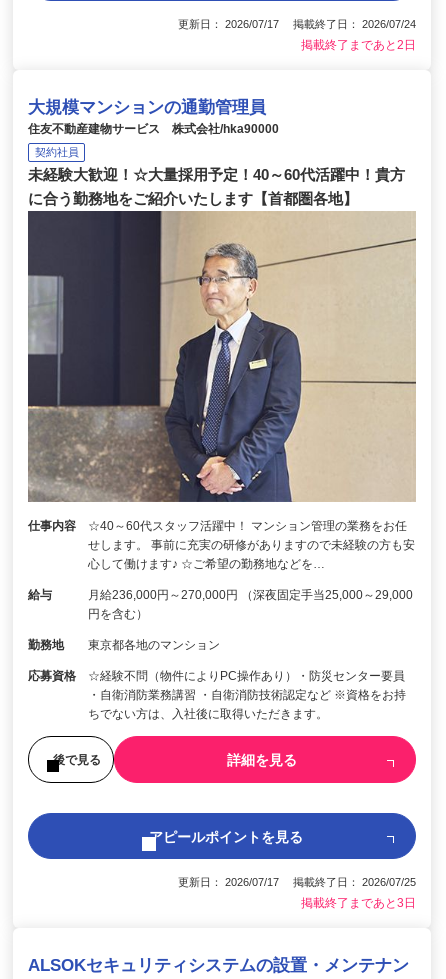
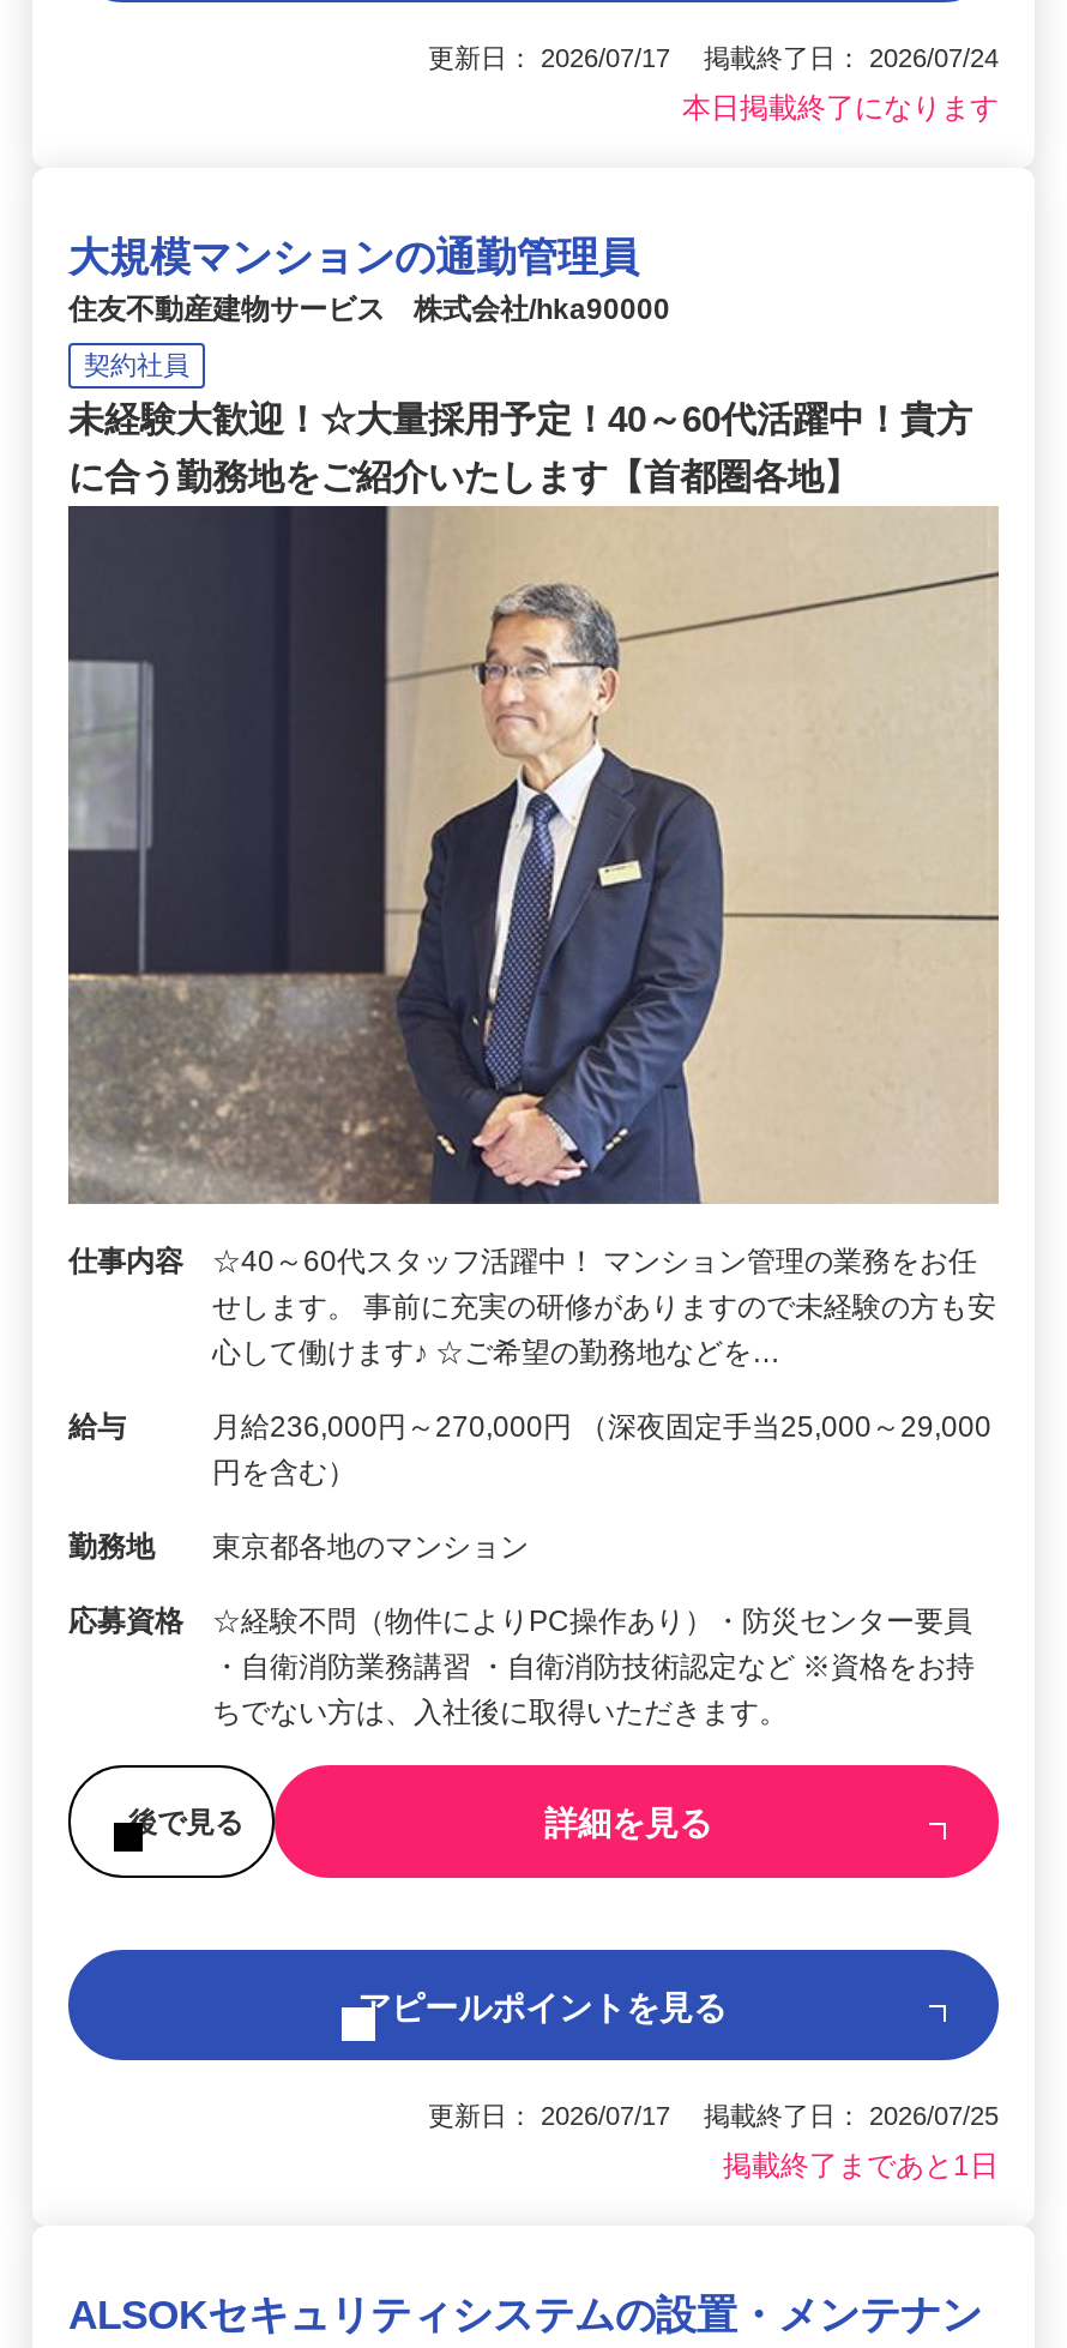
[301,38,416,52] 掲載終了まであと2日 -> [682,92,999,126] 本日掲載終了になります
[301,896,416,910] 掲載終了まであと3日 -> [723,2149,999,2183] 掲載終了まであと1日

